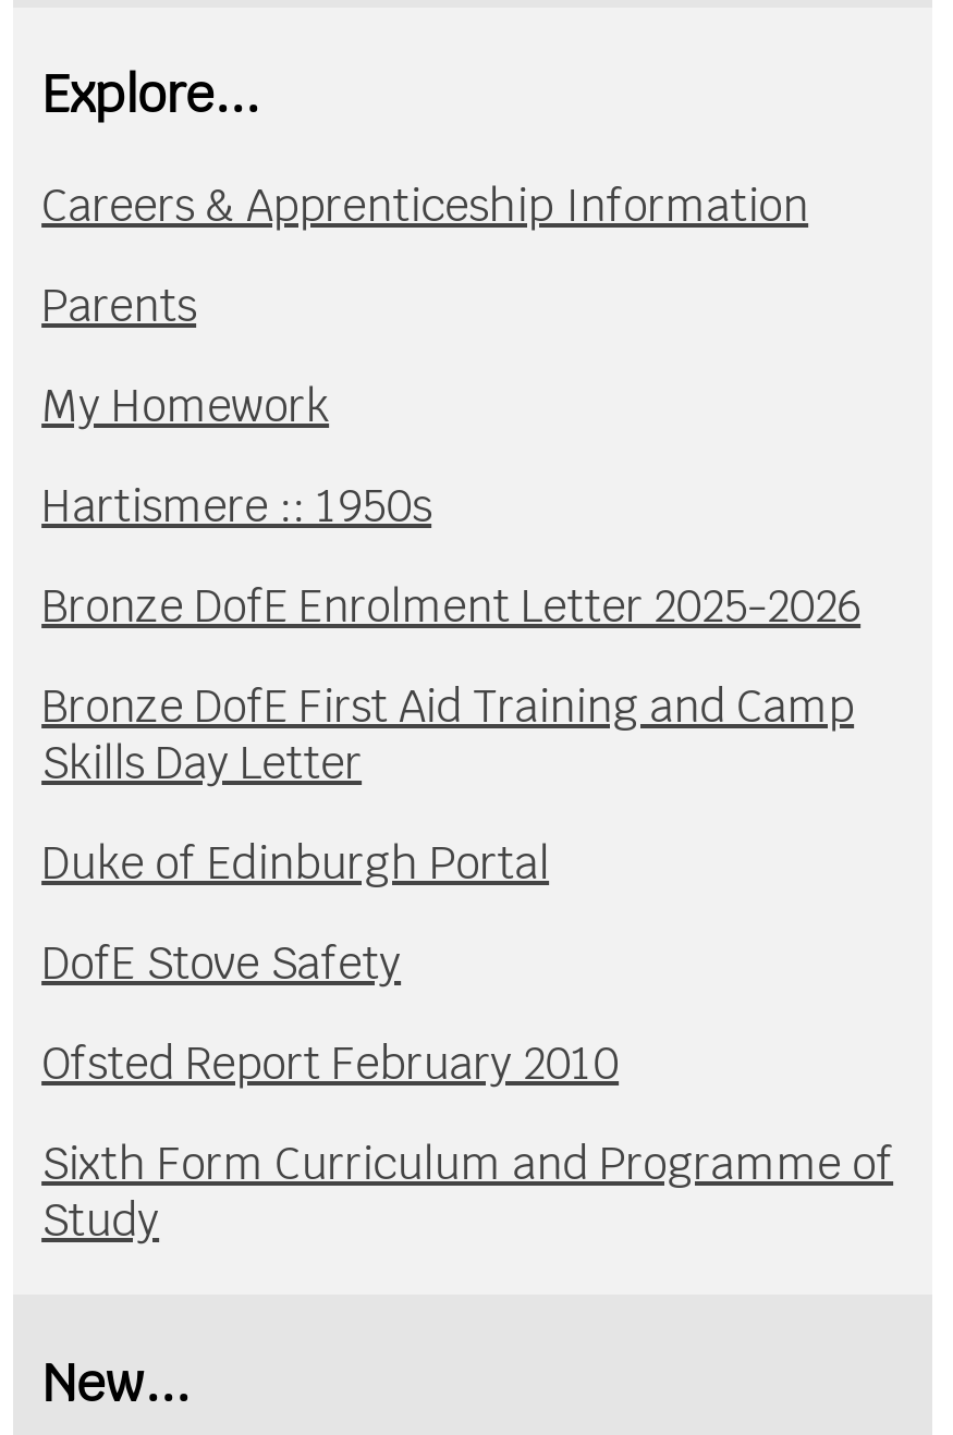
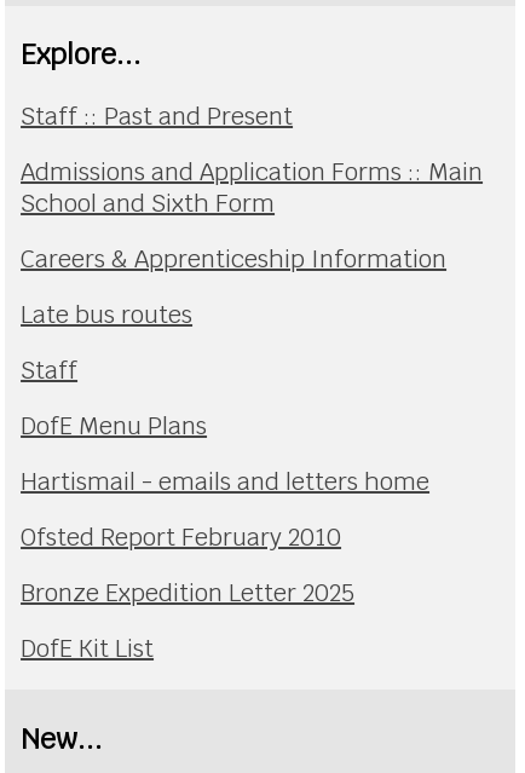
none -> [21,101,483,219] Staff :: Past and Present | Admissions and Application Forms :: Main | School and Sixth Form
moved [42,178,808,235] -> [21,244,446,275]: Careers & Apprenticeship Information
[42,278,861,993] Parents | My Homework | Hartismere :: 1950s | Bronze DofE Enrolment Letter 2025-2026 | Bronze DofE First Aid Training and Camp | Skills Day Letter | Duke of Edinburgh Portal | DofE Stove Safety -> [21,299,430,498] Late bus routes | Staff | DofE Menu Plans | Hartismail - emails and letters home
moved [42,1036,619,1093] -> [21,522,341,553]: Ofsted Report February 2010
[42,1136,893,1249] Sixth Form Curriculum and Programme of | Study -> [21,577,355,664] Bronze Expedition Letter 2025 | DofE Kit List

